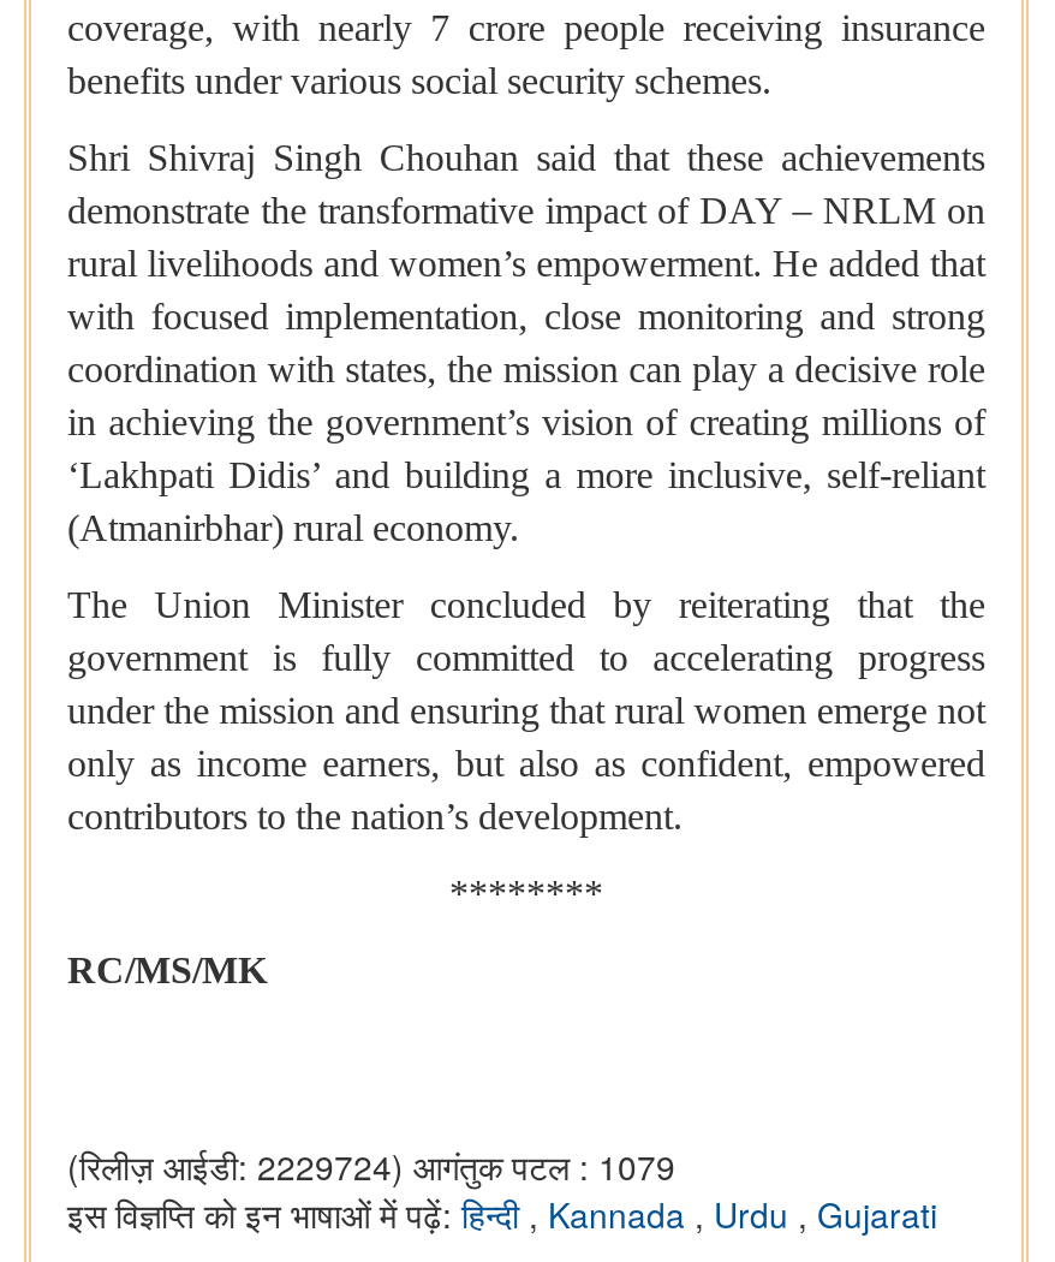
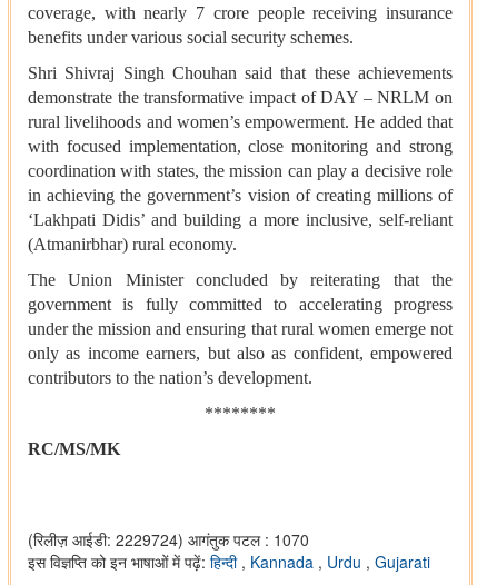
[67,1143,675,1191] (रिलीज़ आईडी: 2229724) आगंतुक पटल : 1079 -> [28,529,309,551] (रिलीज़ आईडी: 2229724) आगंतुक पटल : 1070

